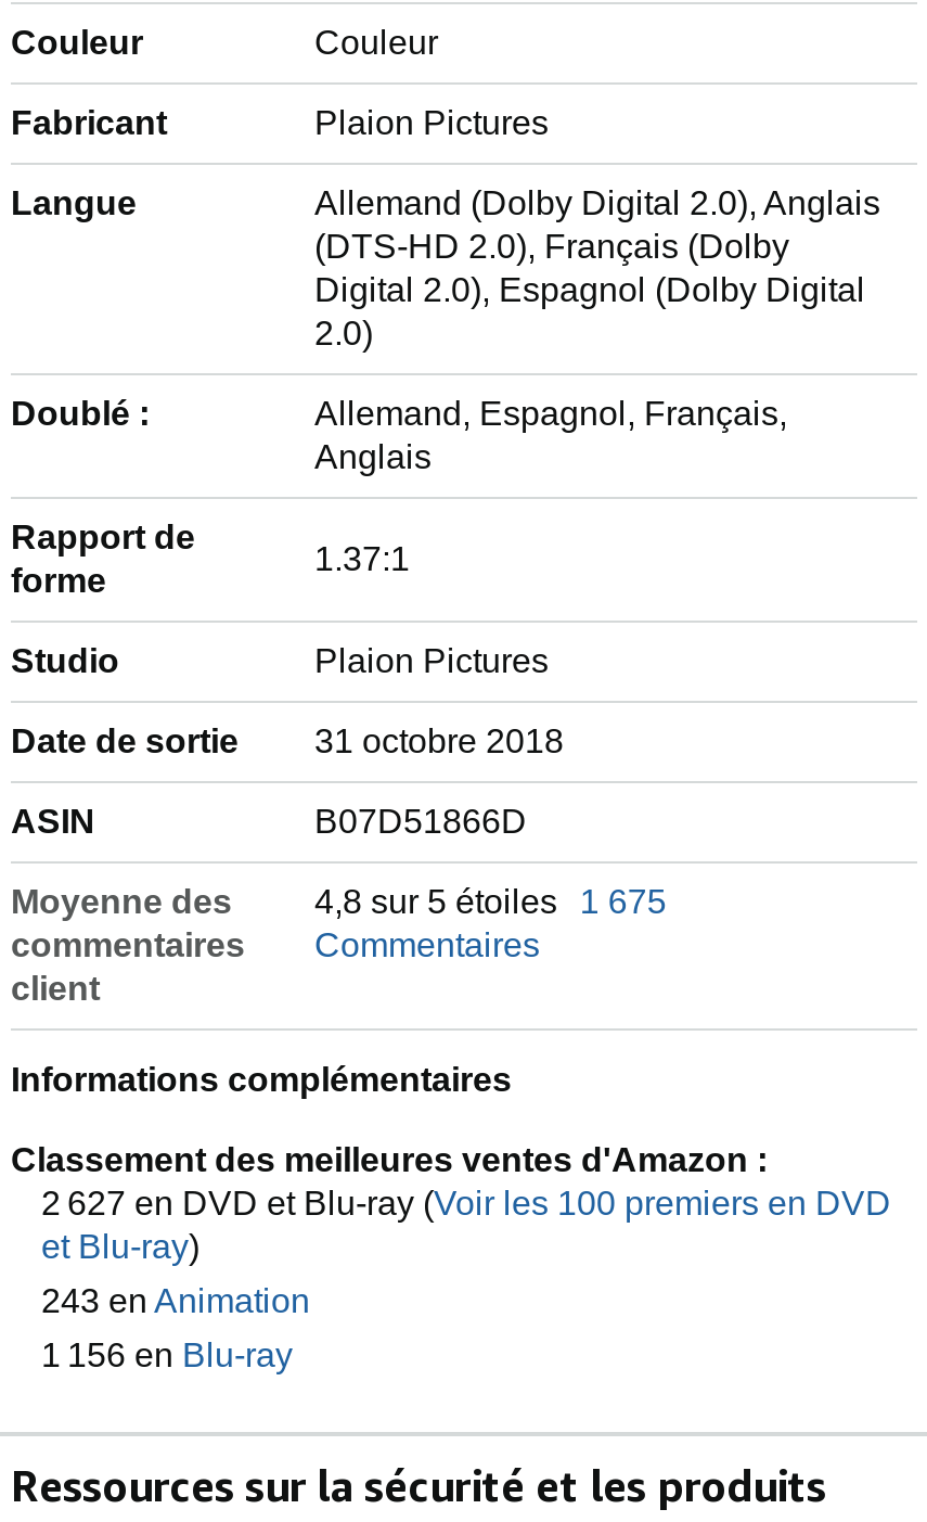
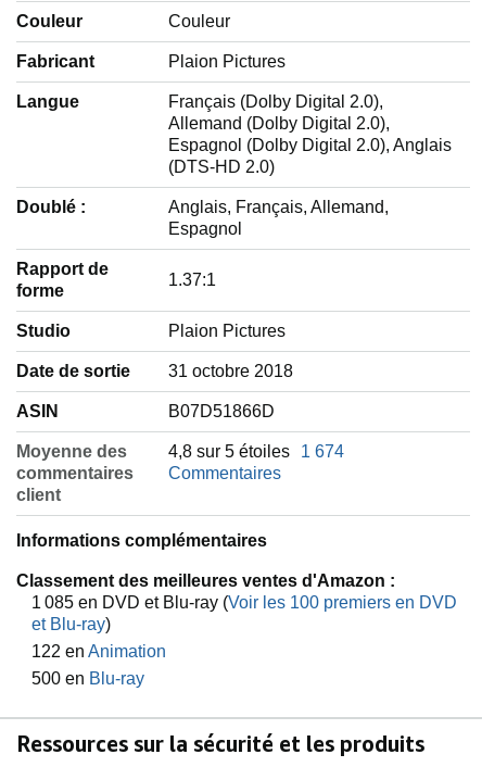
[314,185,880,352] Allemand (Dolby Digital 2.0), Anglais | (DTS-HD 2.0), Français (Dolby | Digital 2.0), Espagnol (Dolby Digital | 2.0) -> [168,93,452,176] Français (Dolby Digital 2.0), | Allemand (Dolby Digital 2.0), | Espagnol (Dolby Digital 2.0), Anglais | (DTS-HD 2.0)
[314,396,787,476] Allemand, Espagnol, Français, | Anglais -> [168,198,389,238] Anglais, Français, Allemand, | Espagnol
[314,884,667,921] 4,8 sur 5 étoiles 1 675 -> [168,442,345,461] 4,8 sur 5 étoiles 1 674
[41,1185,891,1222] 2 627 en DVD et Blu-ray (Voir les 100 premiers en DVD -> [31,594,457,612] 1 085 en DVD et Blu-ray (Voir les 100 premiers en DVD
[41,1283,310,1320] 243 en Animation -> [31,642,166,661] 122 en Animation
[41,1337,293,1374] 1 156 en Blu-ray -> [31,670,144,688] 500 en Blu-ray

